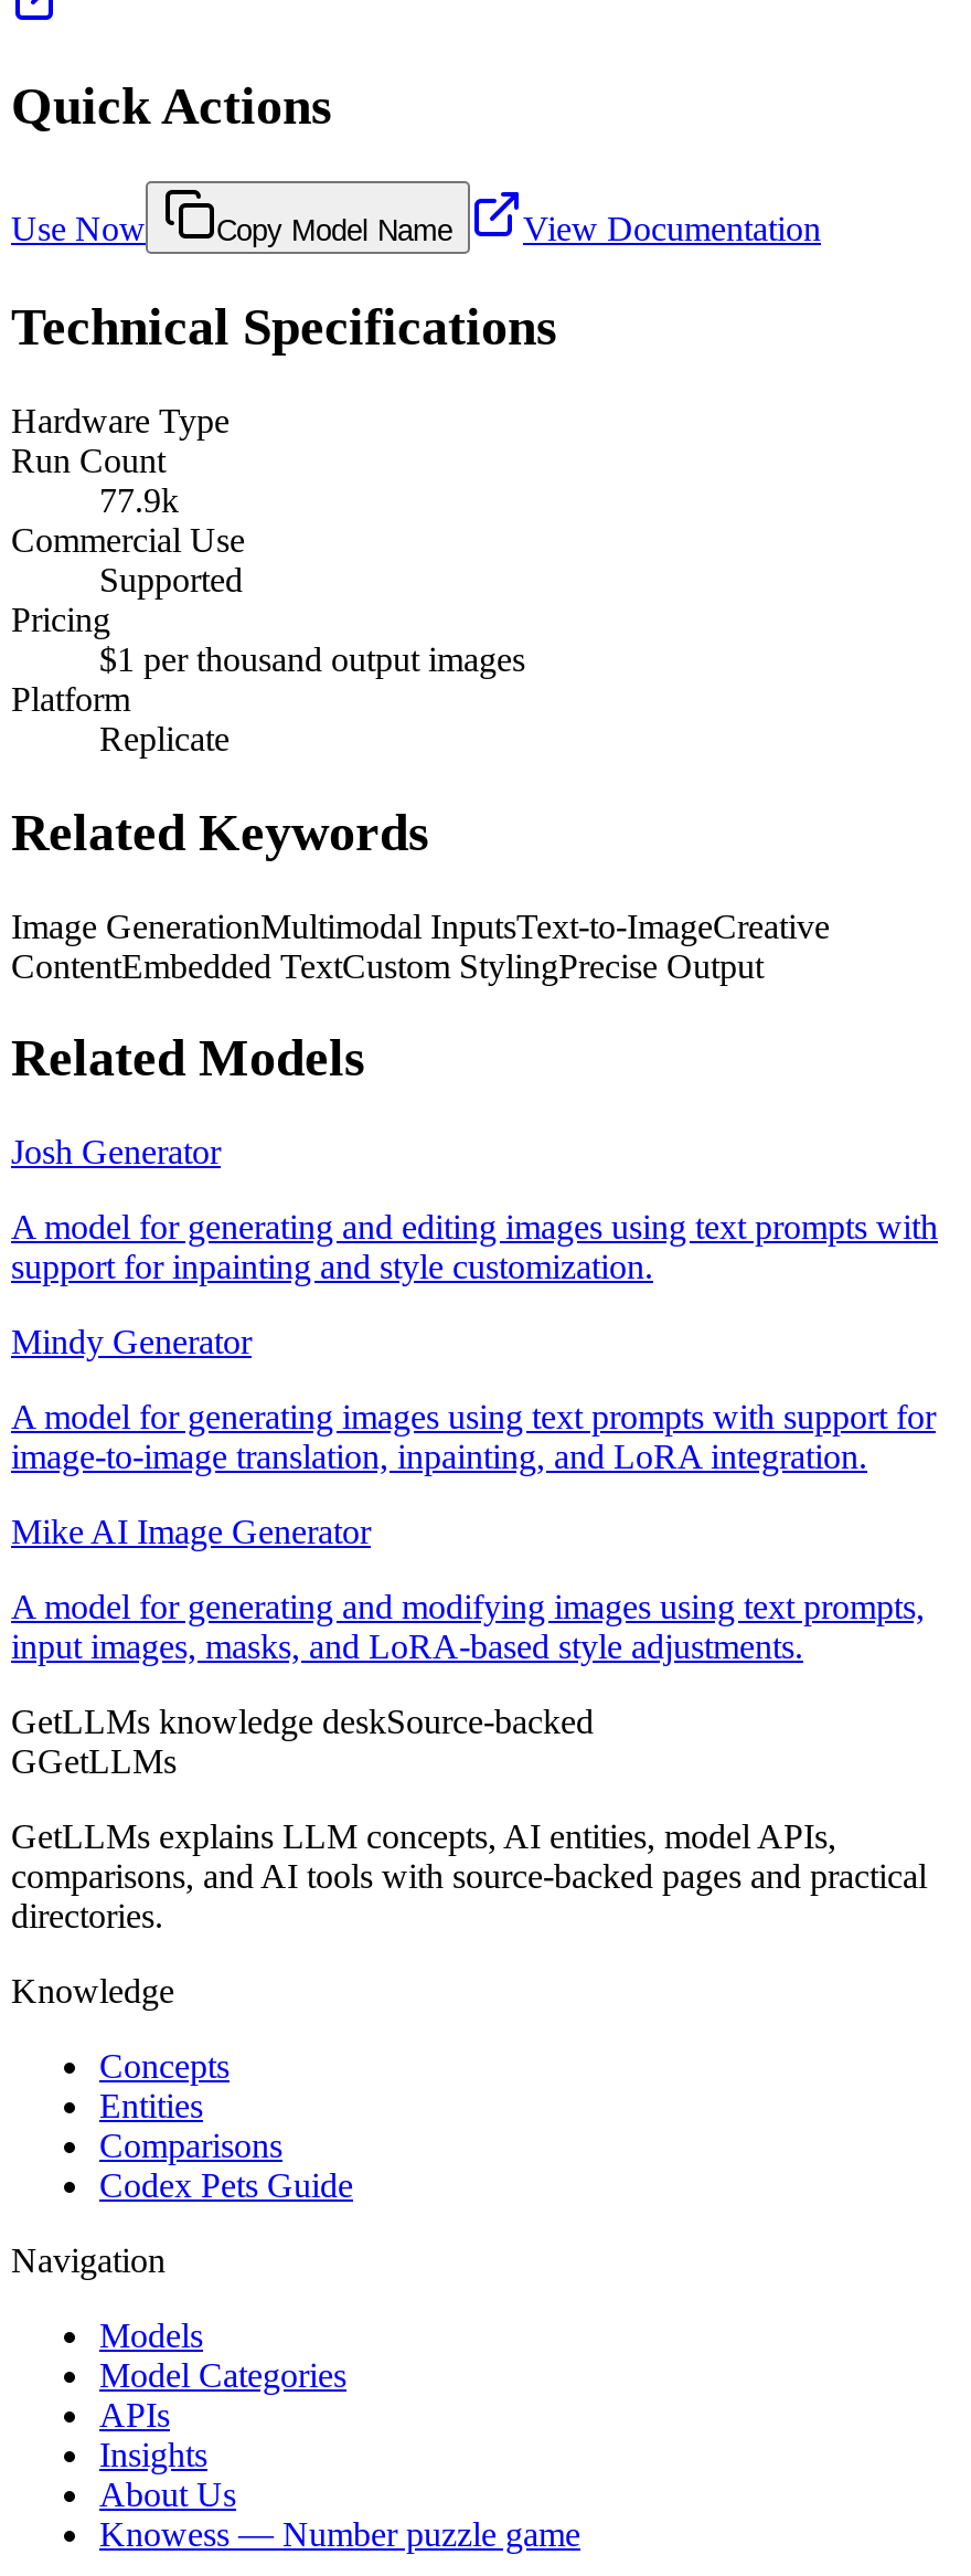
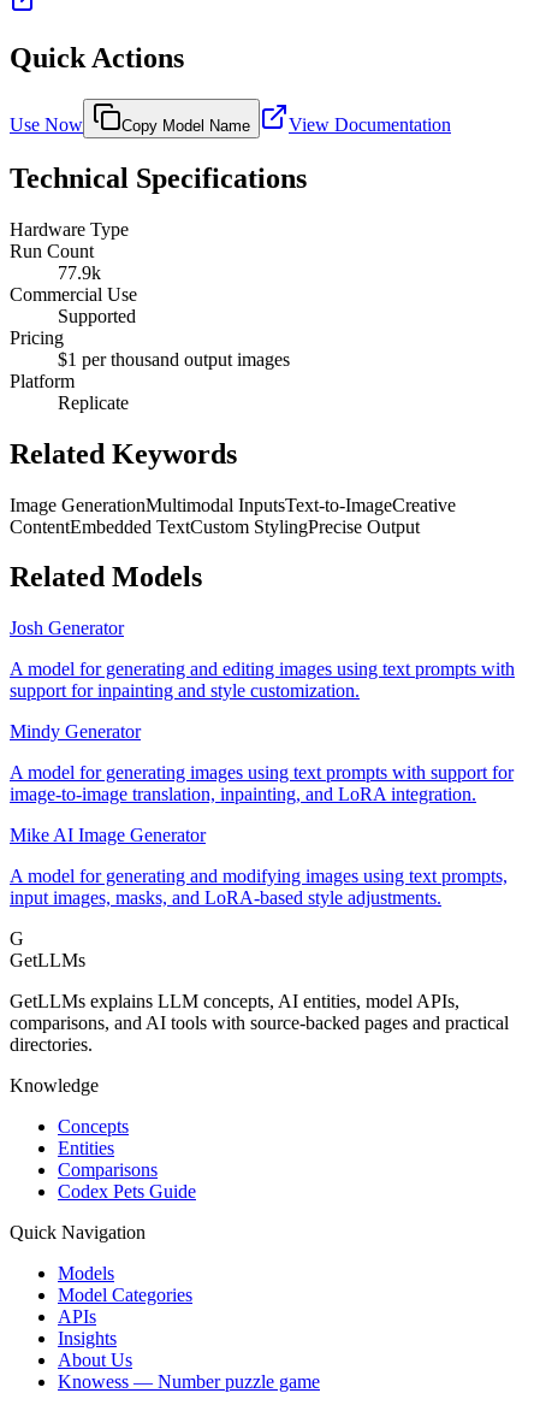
[11,1703,594,1781] GetLLMs knowledge deskSource-backed | GGetLLMs -> [10,929,85,971] G | GetLLMs
[11,2242,166,2280] Navigation -> [10,1222,146,1243] Quick Navigation

